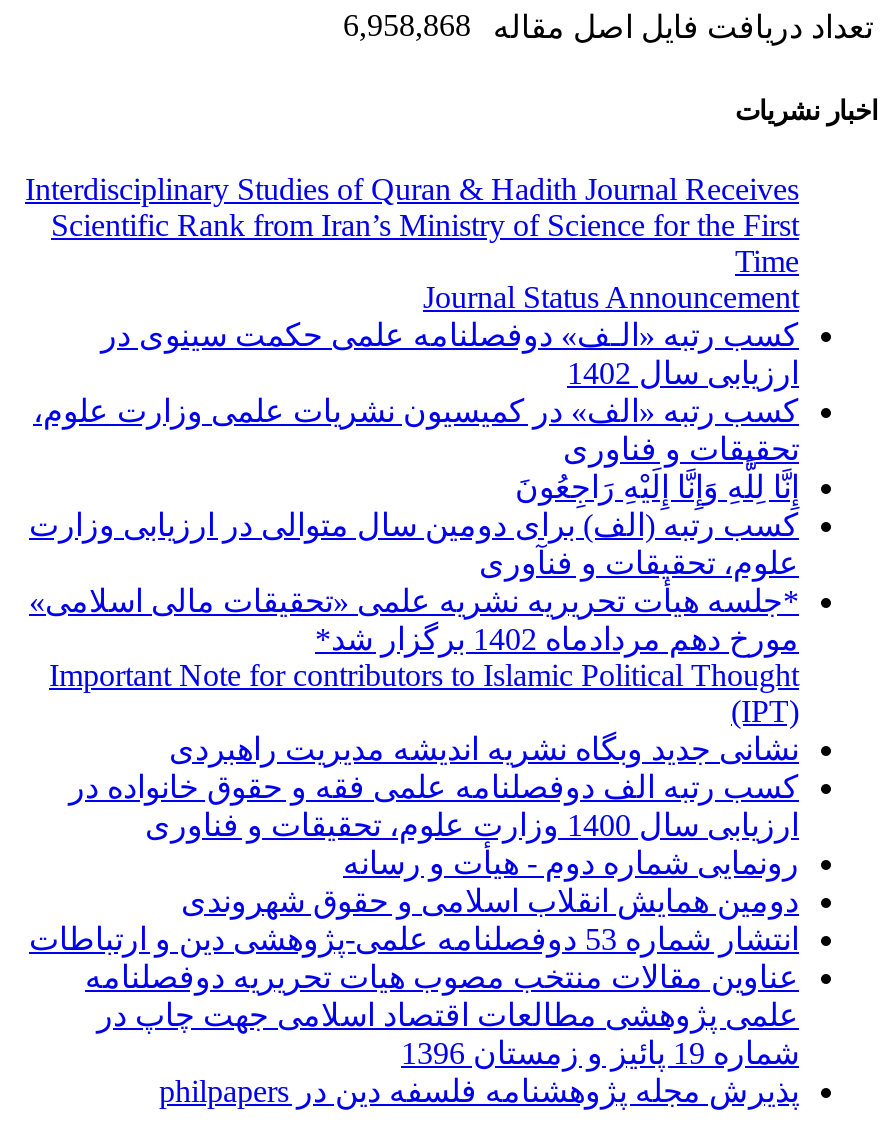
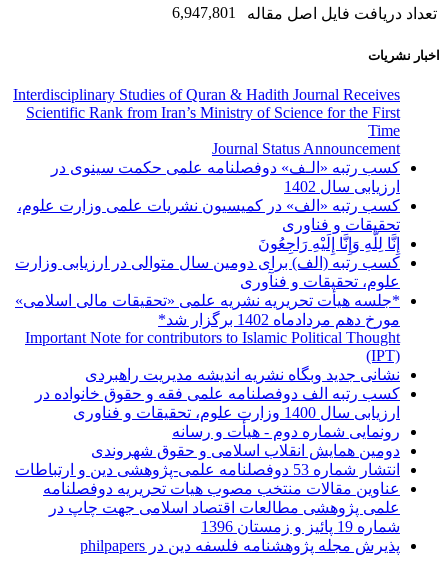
[343,7,873,43] تعداد دریافت فایل اصل مقاله 6,958,868 -> [172,4,437,22] تعداد دریافت فایل اصل مقاله 6,947,801

